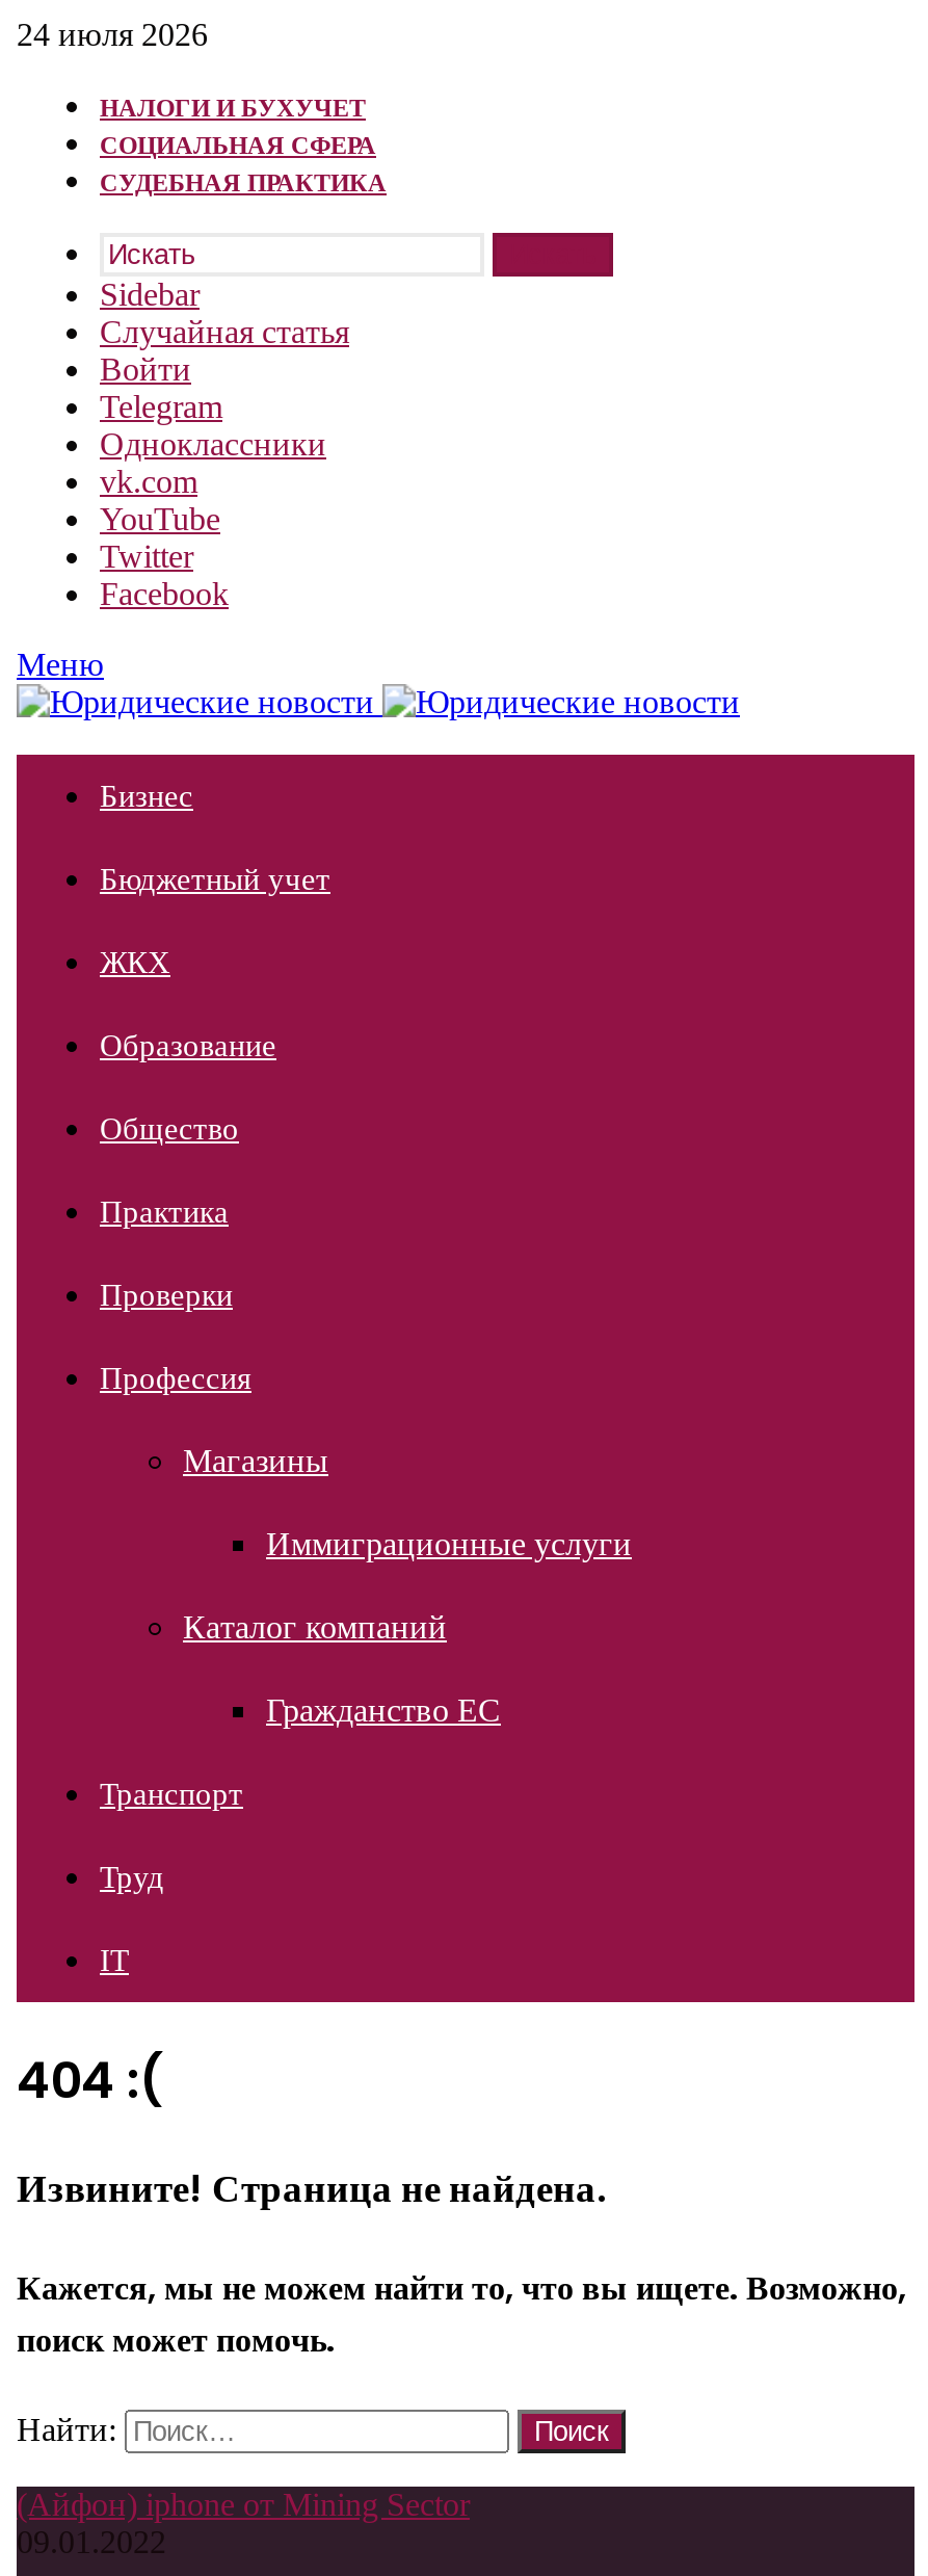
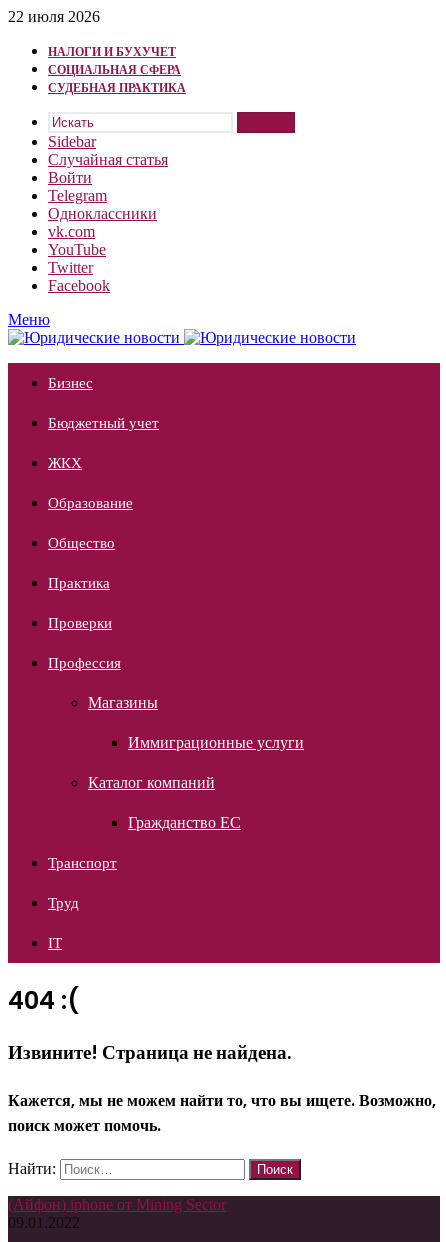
[17,17,208,52] 24 июля 2026 -> [8,8,100,25] 22 июля 2026

